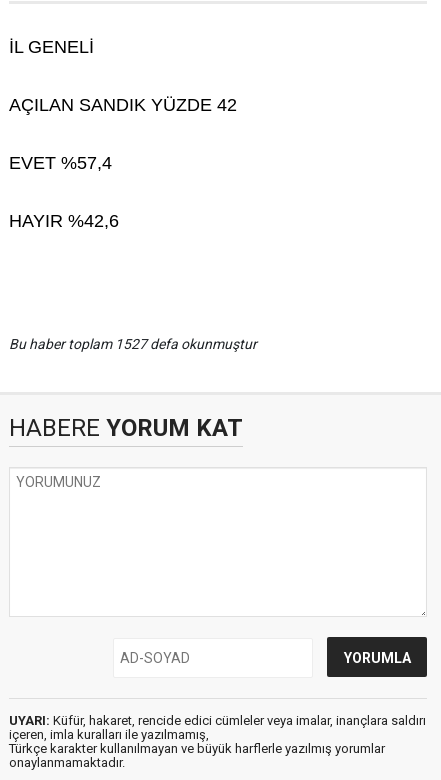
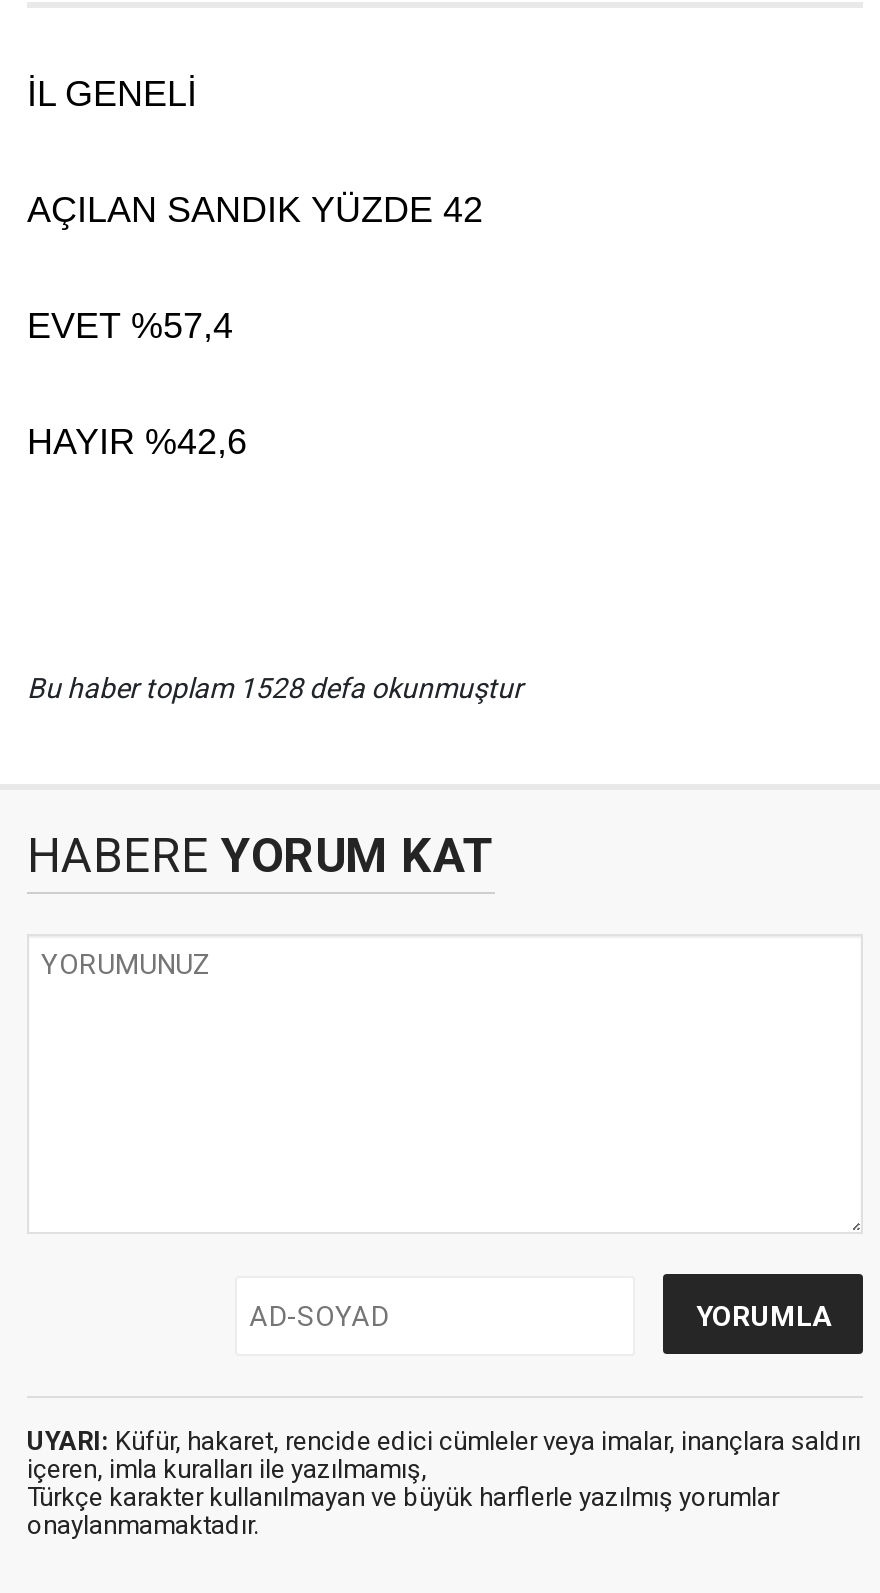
[9,336,257,352] Bu haber toplam 1527 defa okunmuştur -> [27,672,523,704] Bu haber toplam 1528 defa okunmuştur

